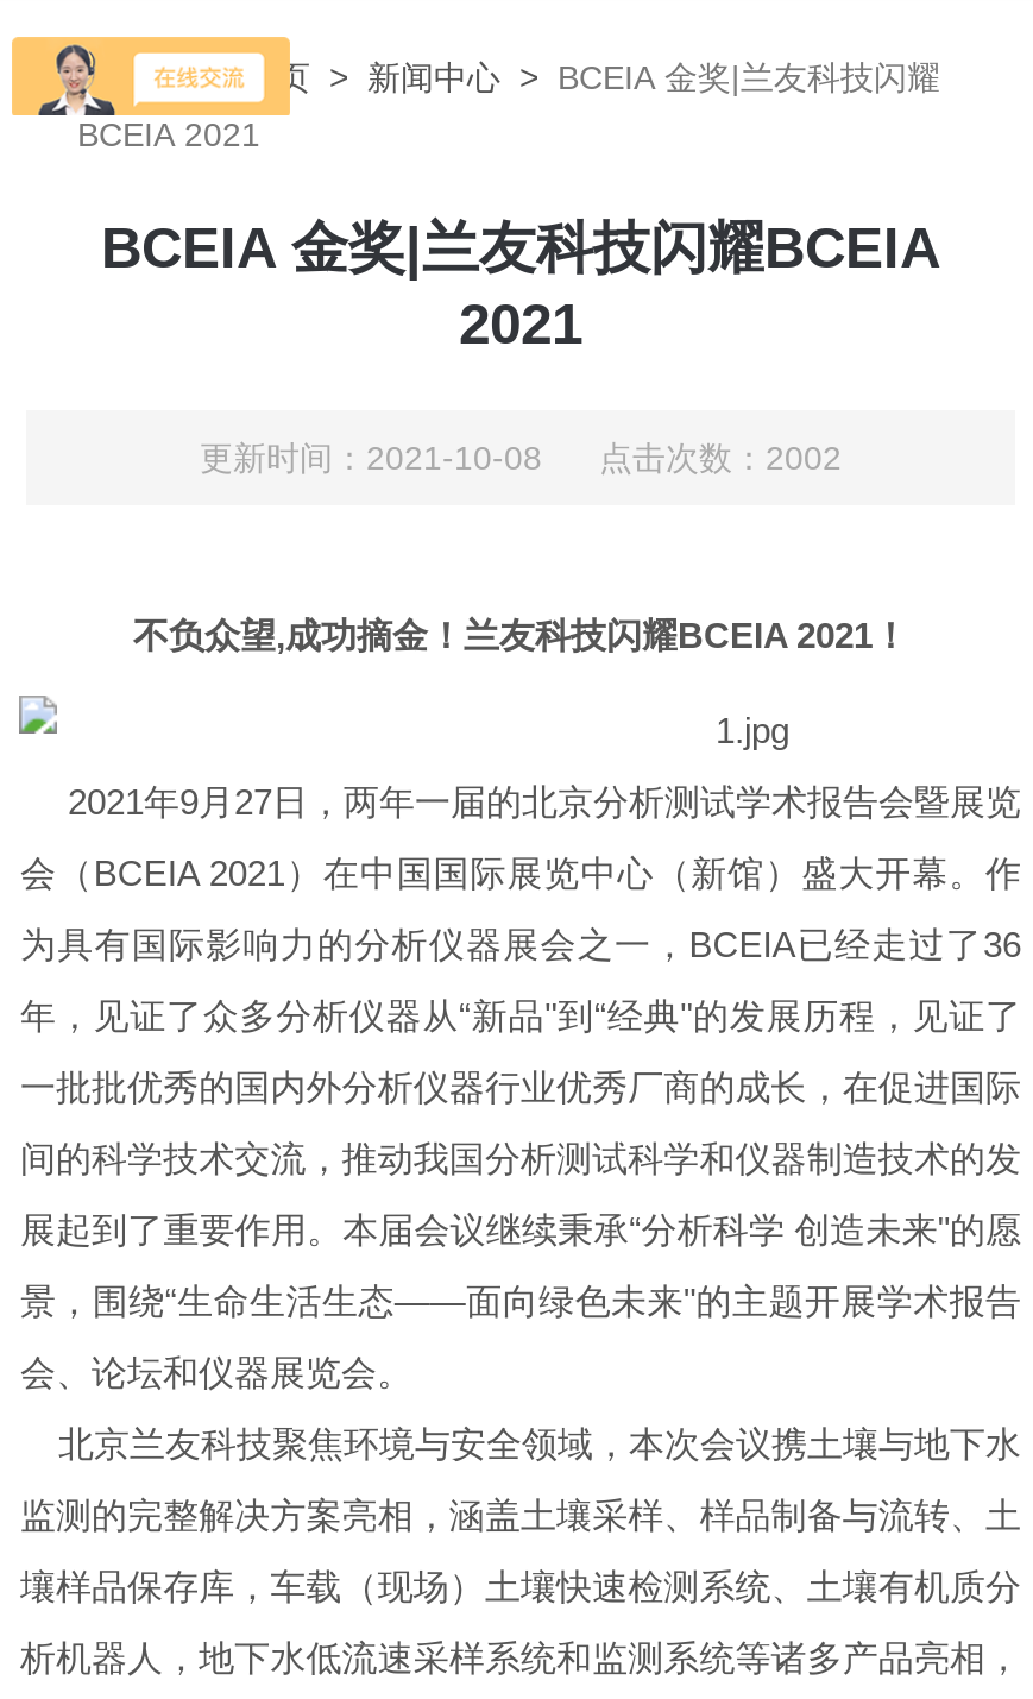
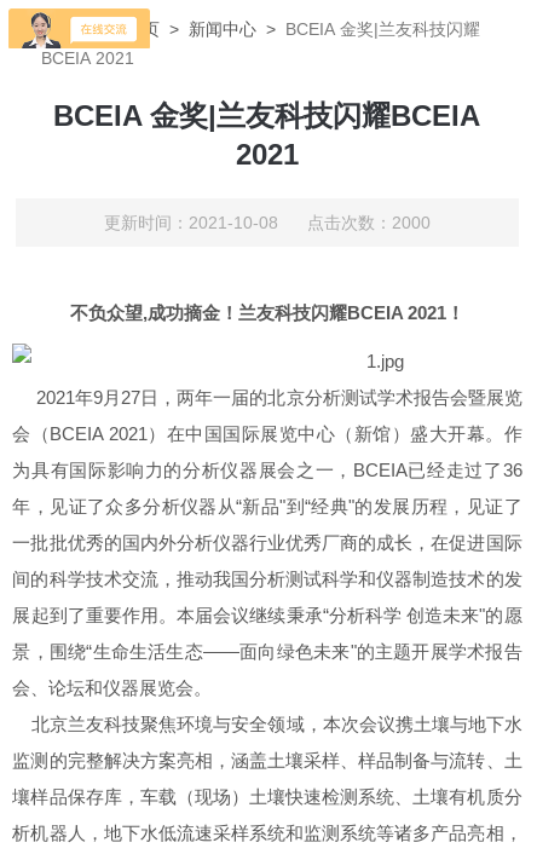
[200,439,842,477] 更新时间：2021-10-08 点击次数：2002 -> [104,213,431,232] 更新时间：2021-10-08 点击次数：2000

